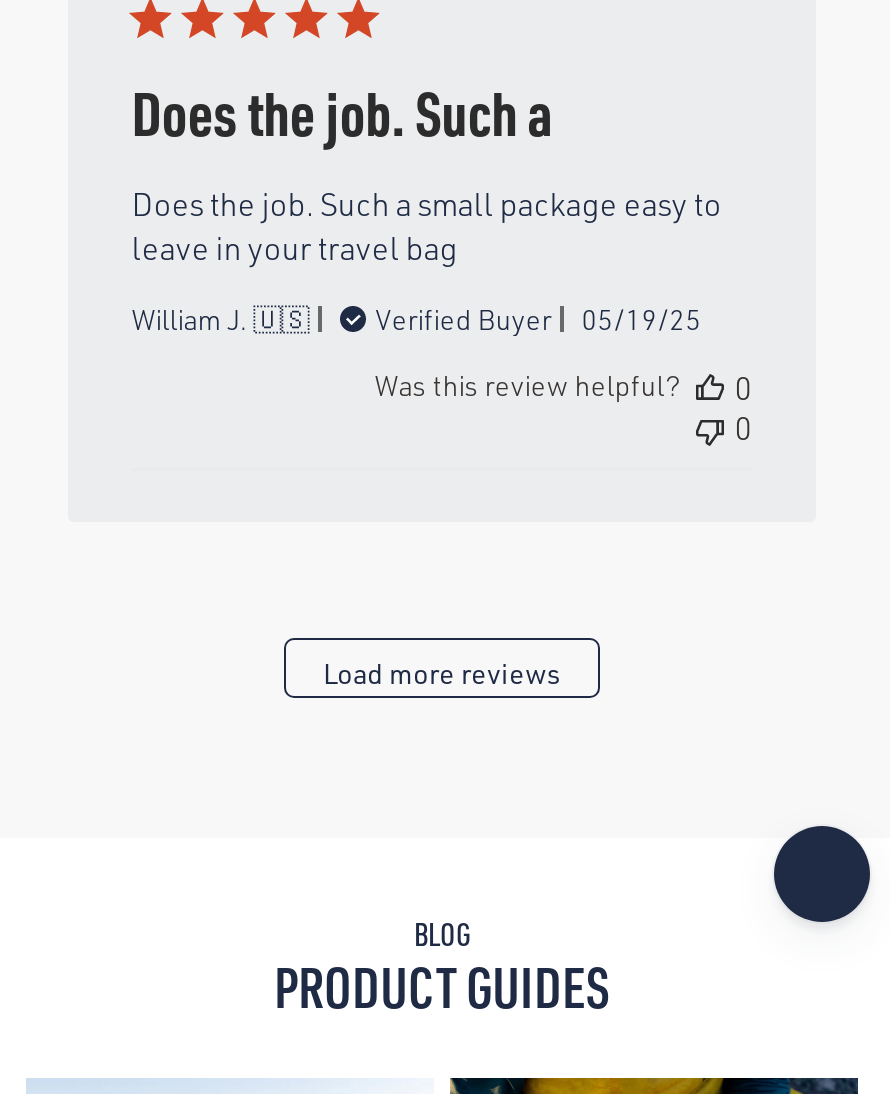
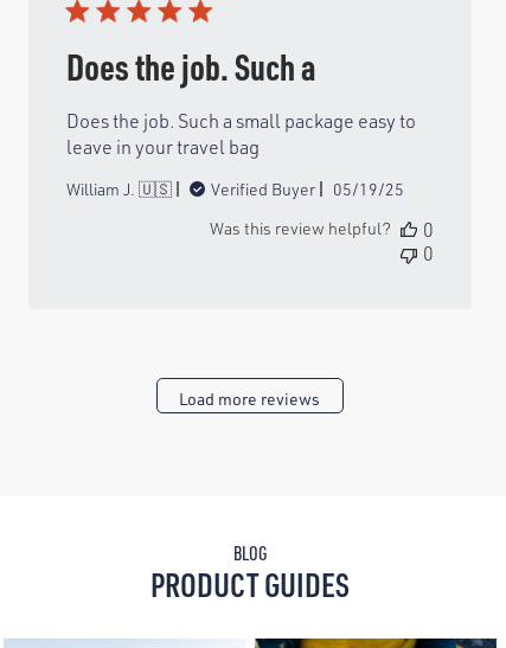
[772,824,872,926] [image] -> none

